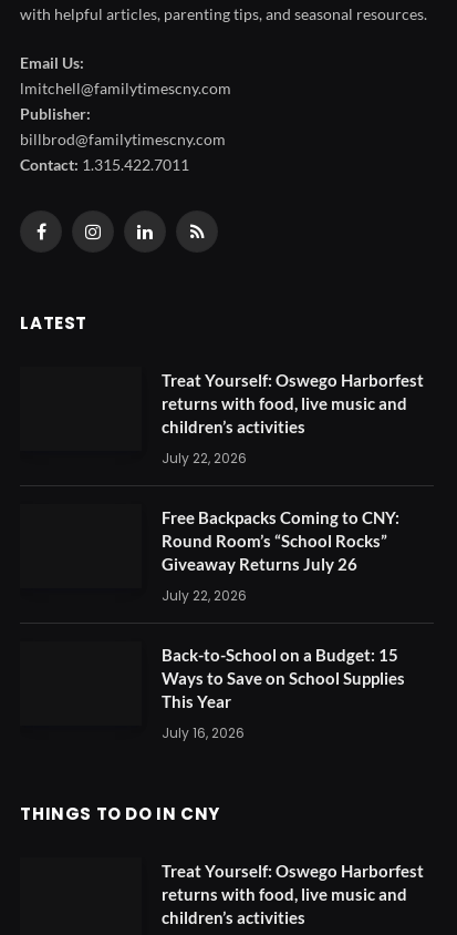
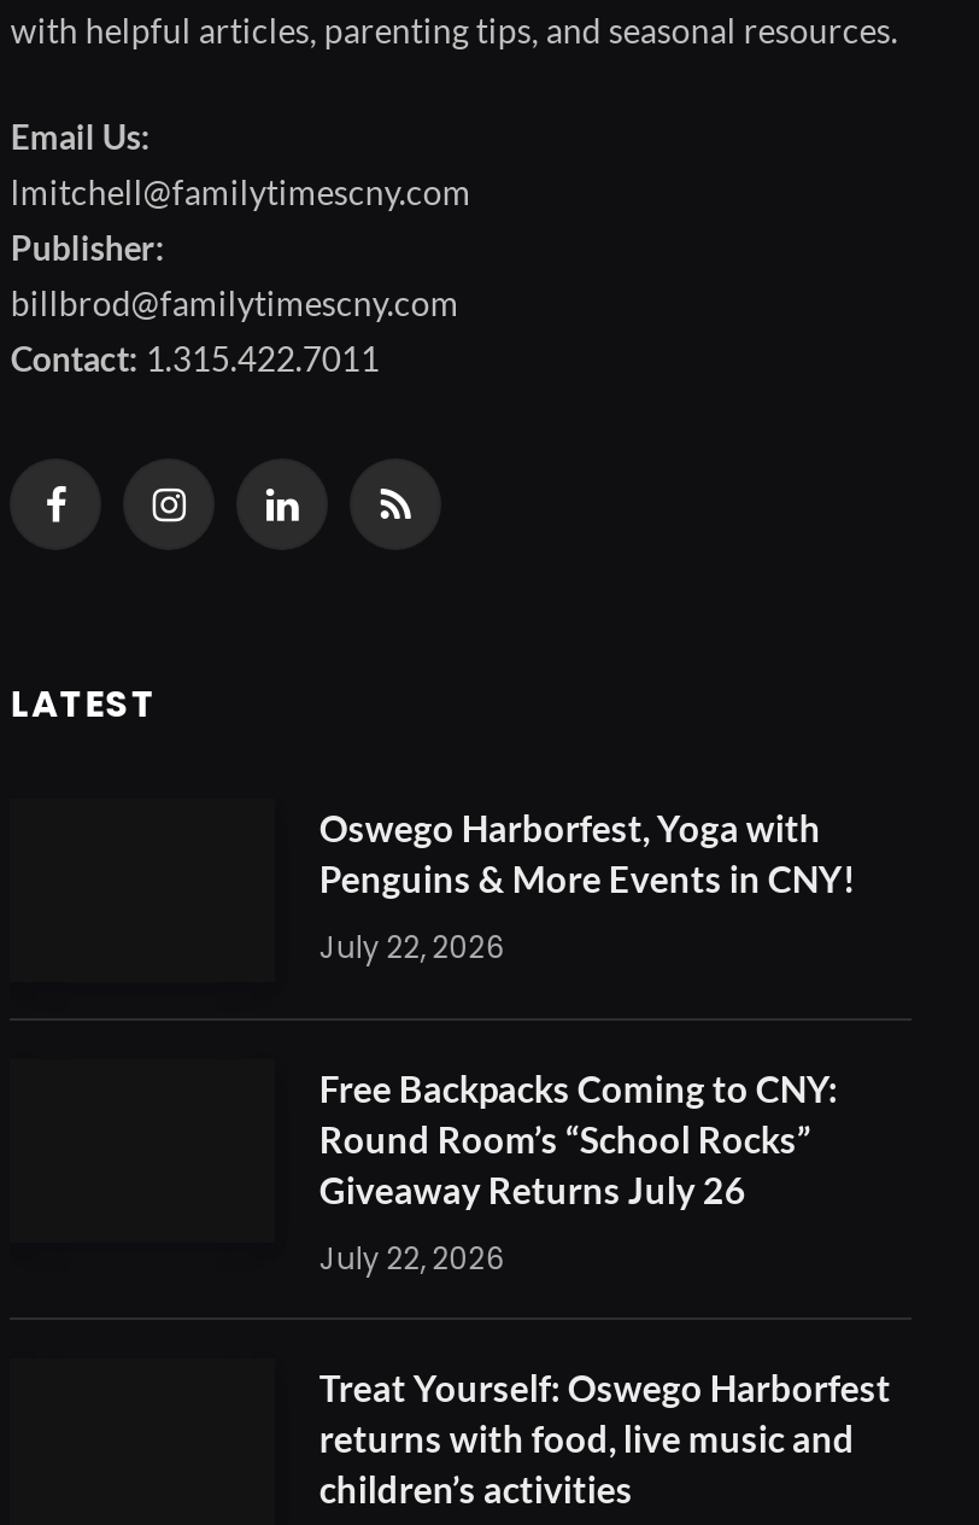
[162,370,424,437] Treat Yourself: Oswego Harborfest | returns with food, live music and | children’s activities -> [319,806,855,900] Oswego Harborfest, Yoga with | Penguins & More Events in CNY!
[162,645,405,742] Back-to-School on a Budget: 15 | Ways to Save on School Supplies | This Year | July 16, 2026 -> none
[20,802,220,825] THINGS TO DO IN CNY -> none

